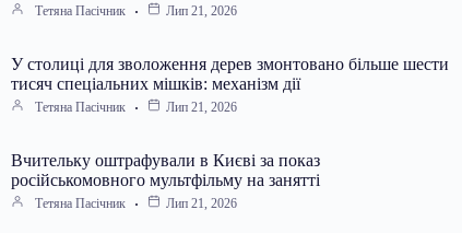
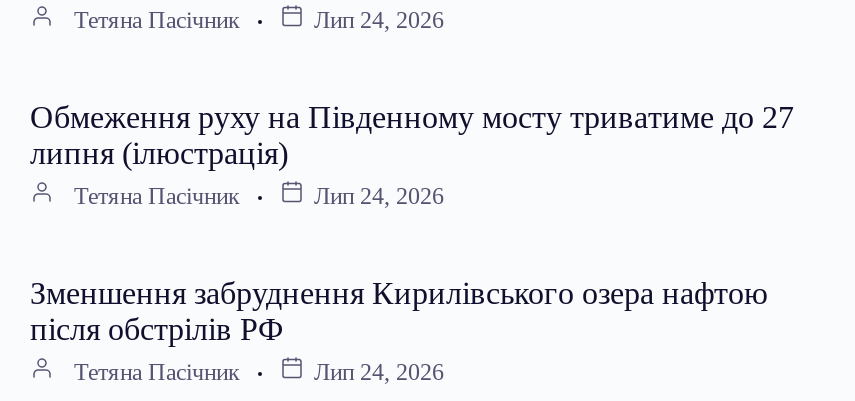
[166,3,237,19] Лип 21, 2026 -> [314,6,444,34] Лип 24, 2026
[11,55,449,93] У столиці для зволоження дерев змонтовано більше шести | тисяч спеціальних мішків: механізм дії -> [30,100,794,170] Обмеження руху на Південному мосту триватиме до 27 | липня (ілюстрація)
[166,100,237,115] Лип 21, 2026 -> [314,182,444,210] Лип 24, 2026
[11,151,320,189] Вчительку оштрафували в Києві за показ | російськомовного мультфільму на занятті -> [30,276,768,346] Зменшення забруднення Кирилівського озера нафтою | після обстрілів РФ
[166,196,237,211] Лип 21, 2026 -> [314,358,444,386] Лип 24, 2026

